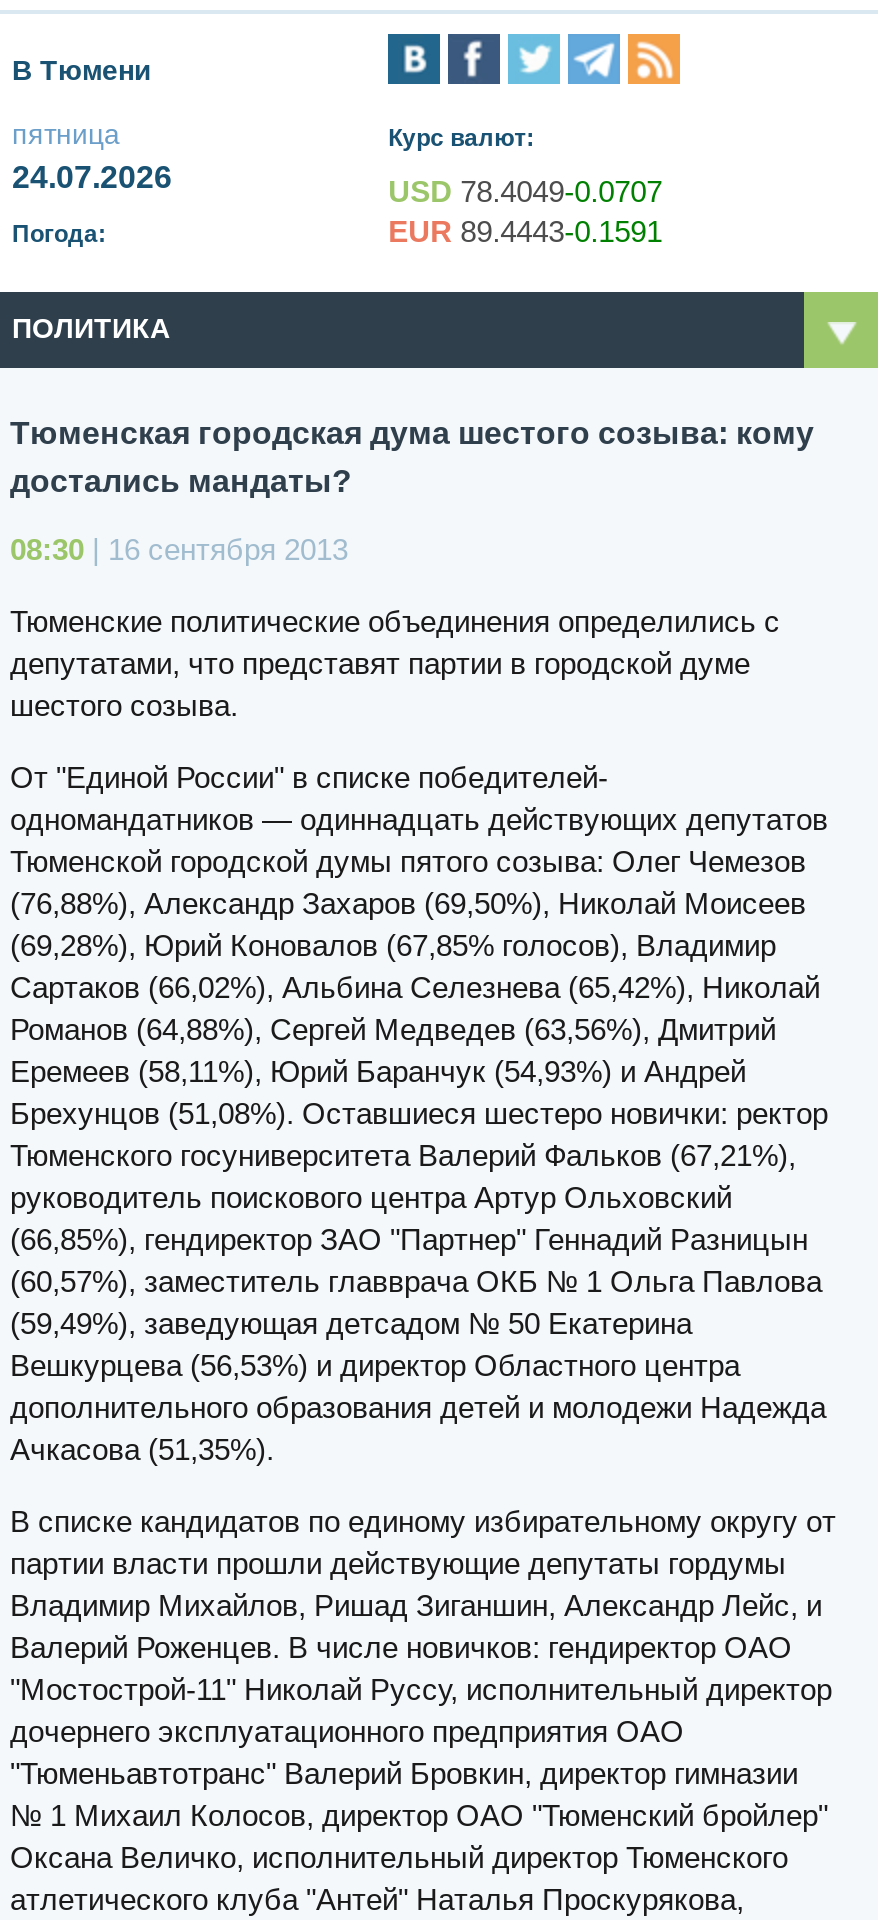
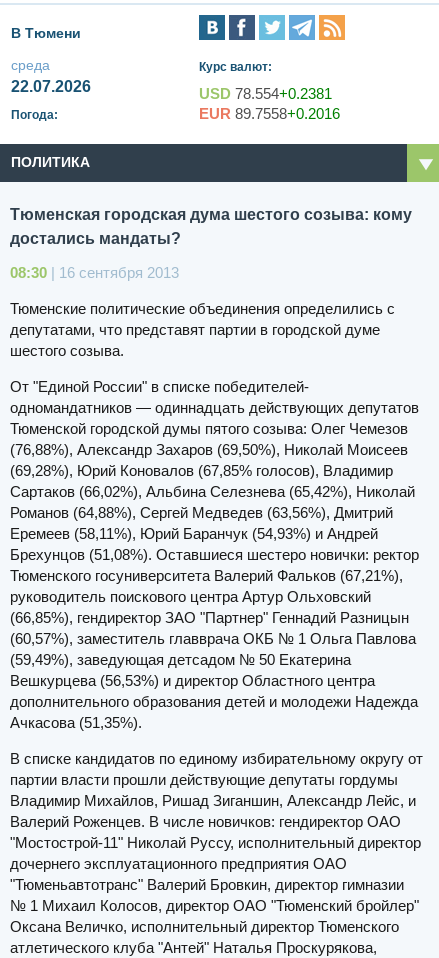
[12,119,172,195] пятница | 24.07.2026 -> [11,57,91,95] среда | 22.07.2026
[388,175,662,209] USD 78.4049-0.0707 -> [199,85,332,102] USD 78.554+0.2381
[388,215,662,249] EUR 89.4443-0.1591 -> [199,105,340,122] EUR 89.7558+0.2016

